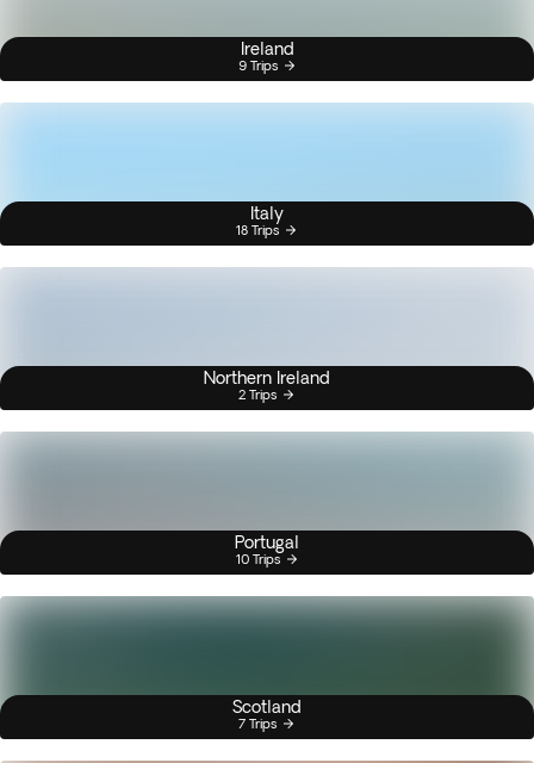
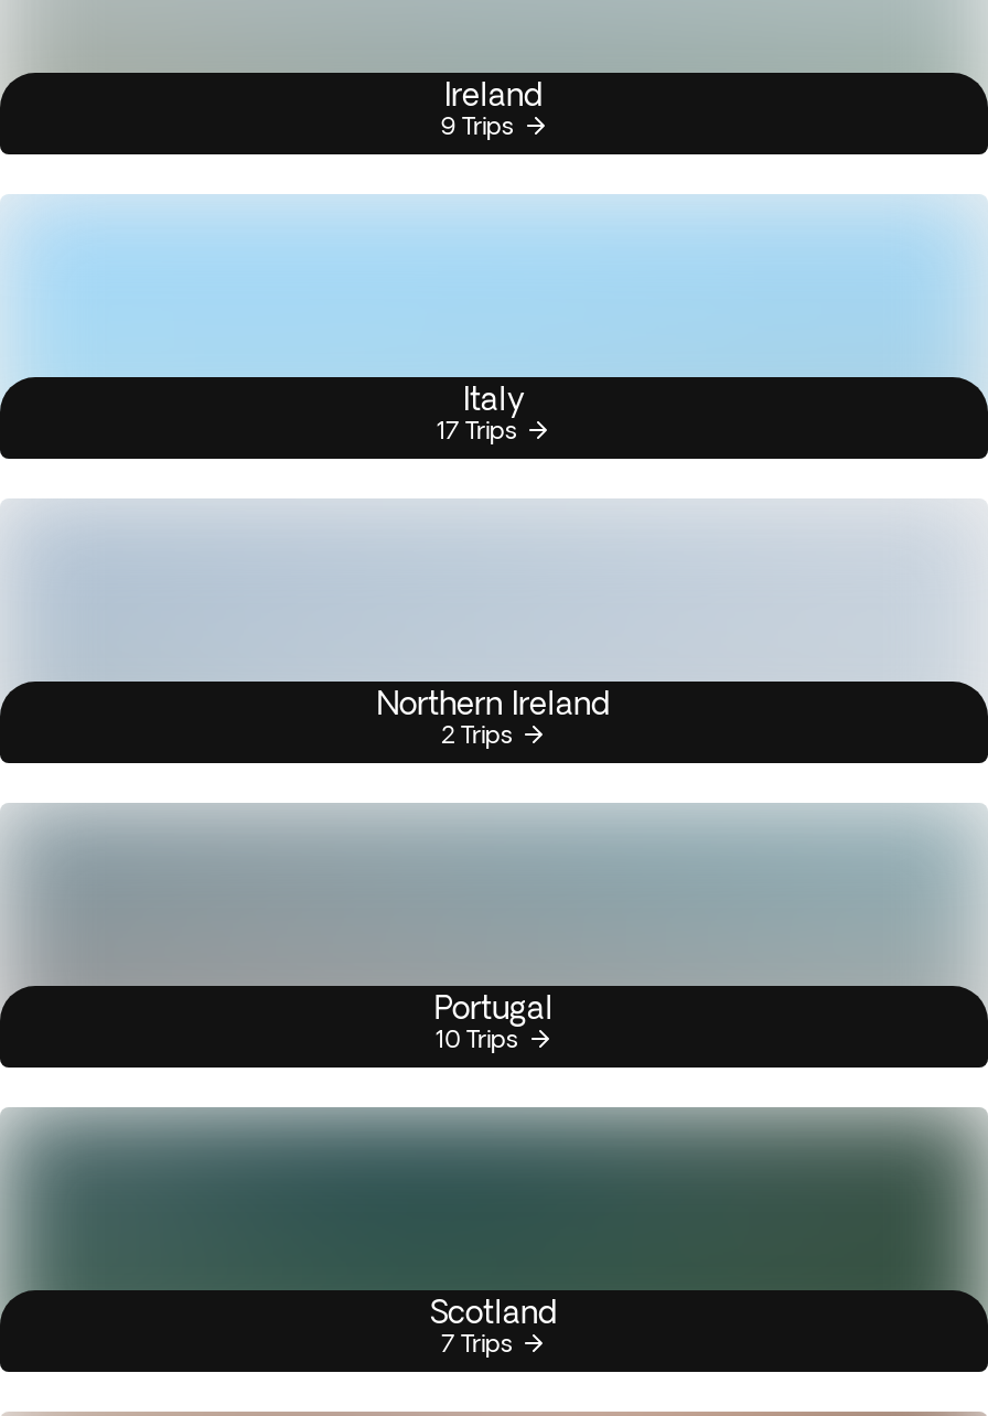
[236,222,279,237] 18 Trips -> [437,415,516,443] 17 Trips

